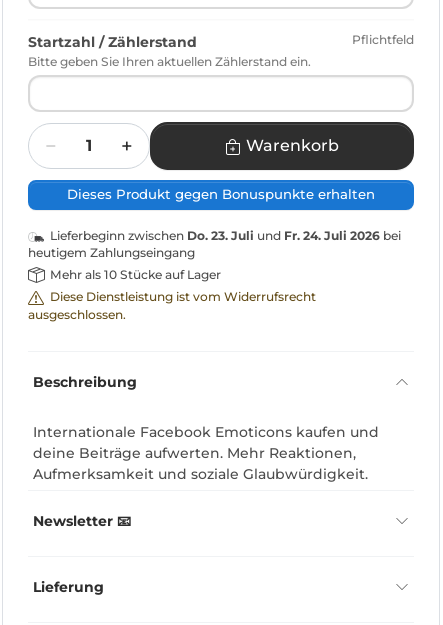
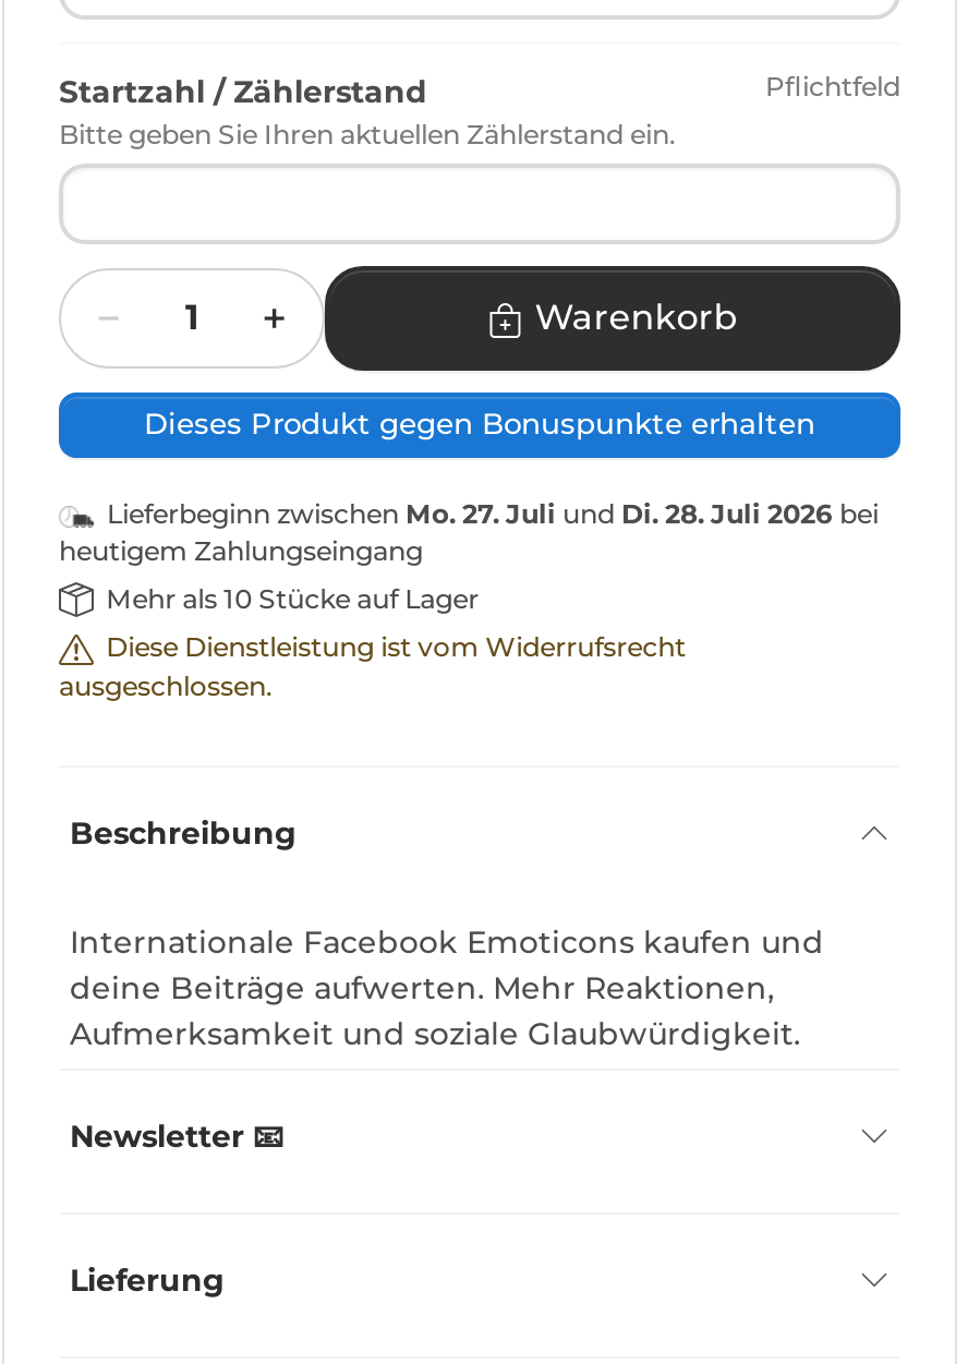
[50,228,401,243] Lieferbeginn zwischen Do. 23. Juli und Fr. 24. Juli 2026 bei -> [107,498,879,531] Lieferbeginn zwischen Mo. 27. Juli und Di. 28. Juli 2026 bei

